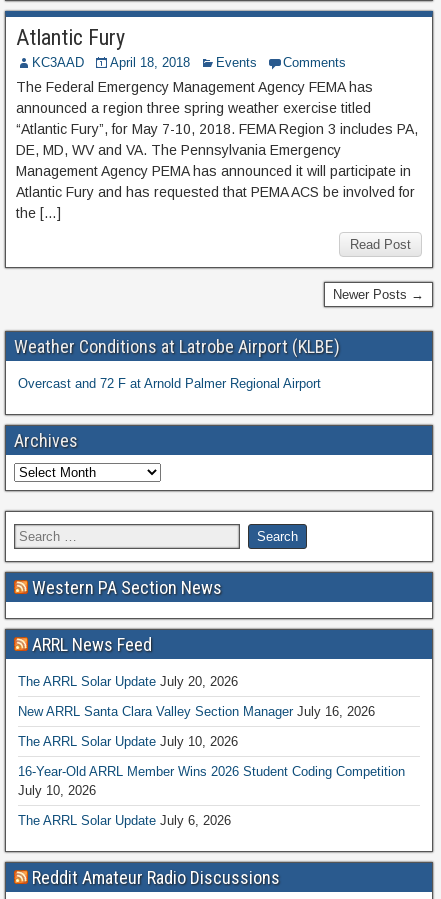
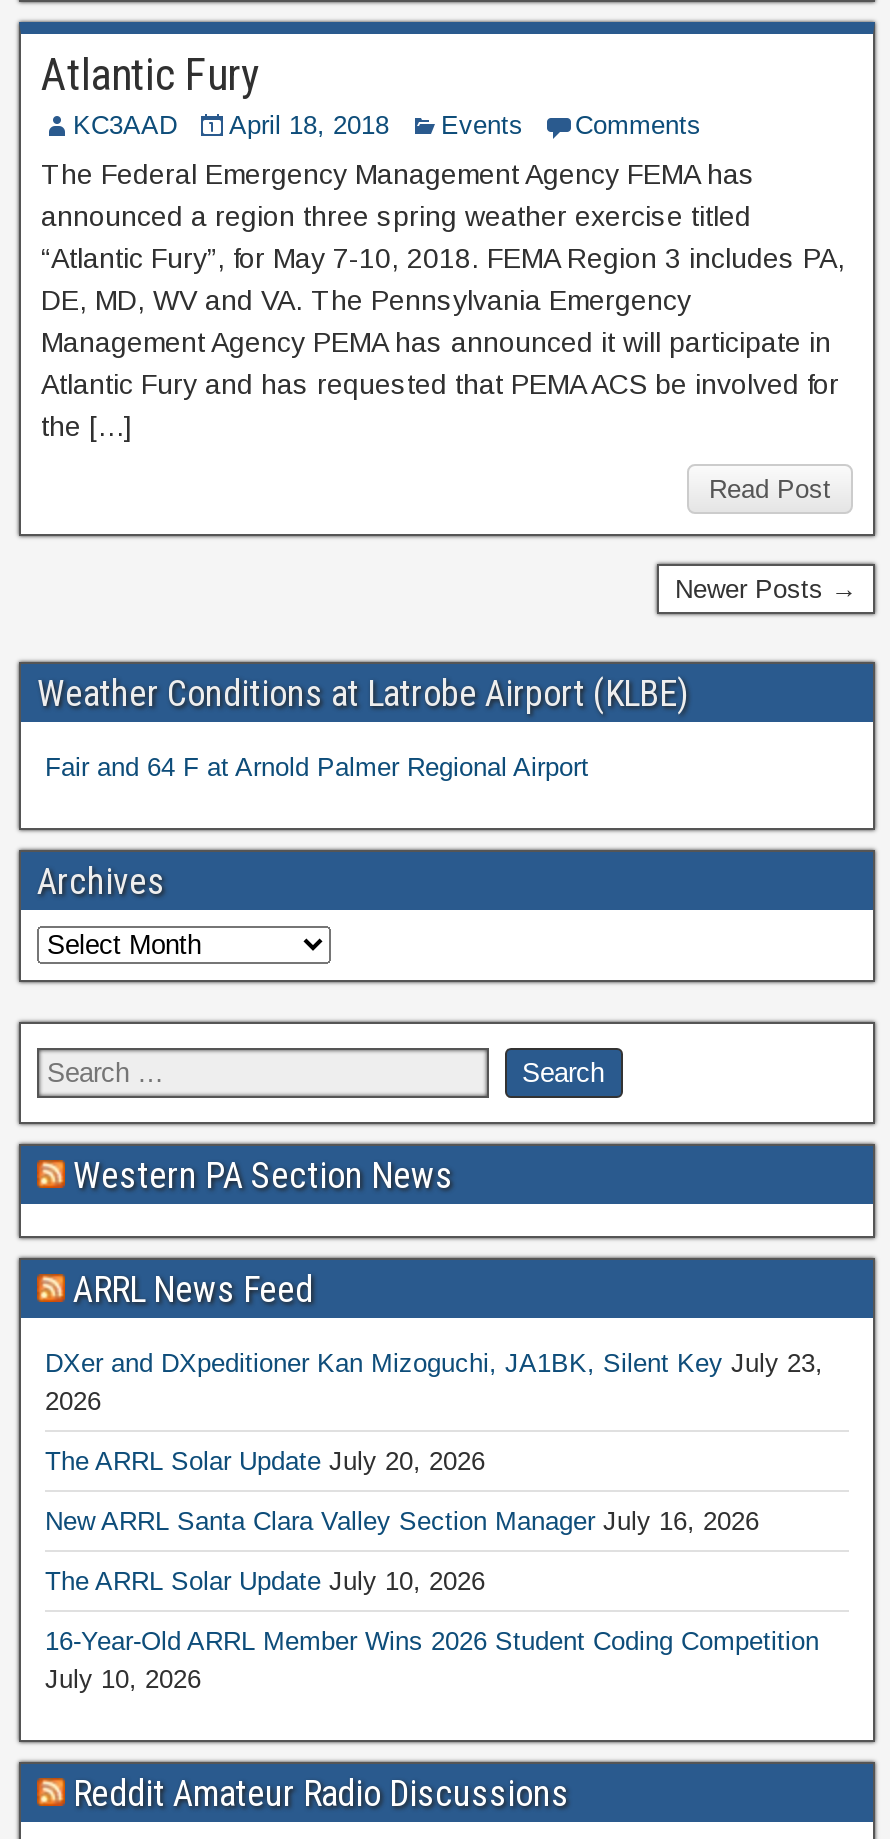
[18,376,321,391] Overcast and 72 F at Arnold Palmer Regional Airport -> [45,751,589,781] Fair and 64 F at Arnold Palmer Regional Airport
none -> [45,1347,823,1415] DXer and DXpeditioner Kan Mizoguchi, JA1BK, Silent Key July 23, | 2026
moved [18,674,405,798] -> [45,1445,819,1693]: The ARRL Solar Update July 20, 2026 | New ARRL Santa Clara Valley Section Manager July 16, 2026 | The ARRL Solar Update July 10, 2026 | 16-Year-Old ARRL Member Wins 2026 Student Coding Competition | July 10, 2026
[18,813,231,828] The ARRL Solar Update July 6, 2026 -> none

